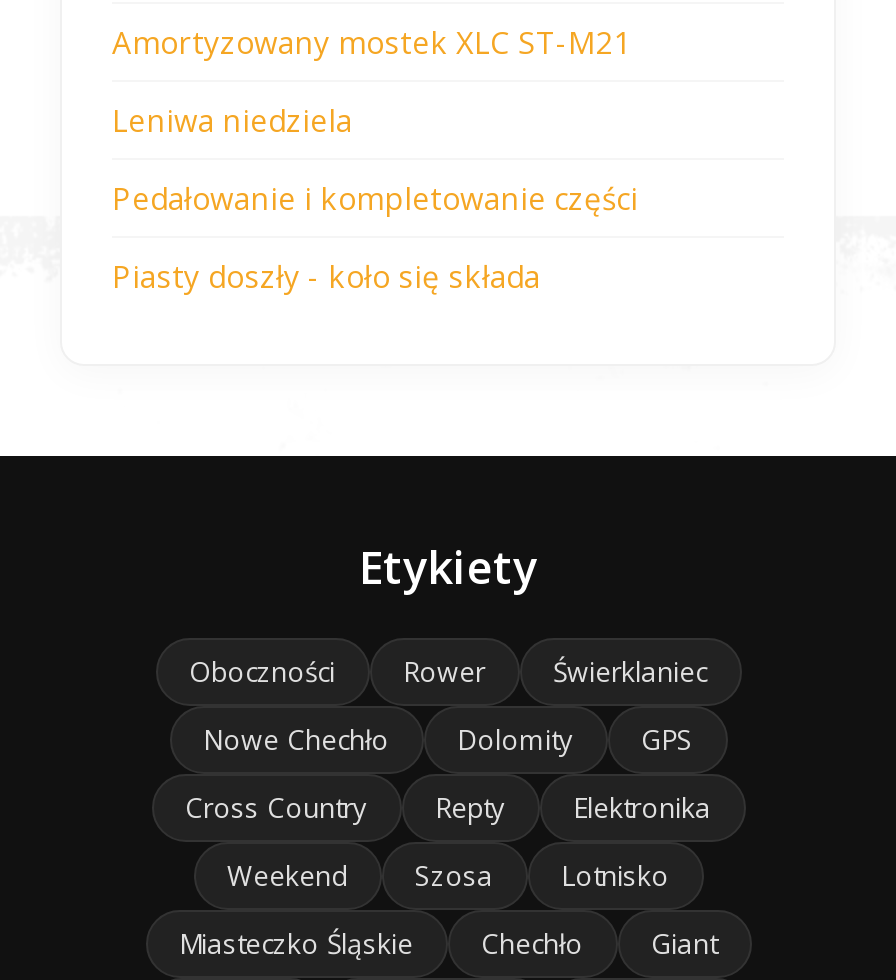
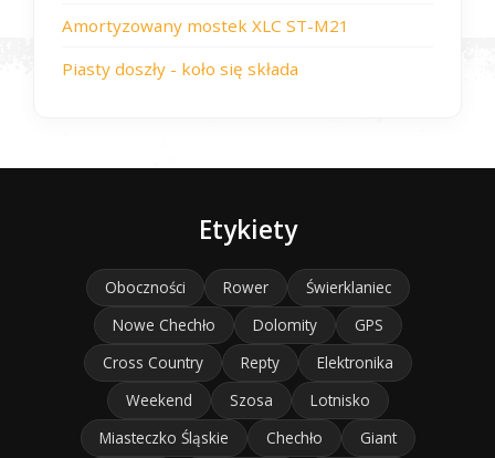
[112,101,638,219] Leniwa niedziela | Pedałowanie i kompletowanie części -> none

